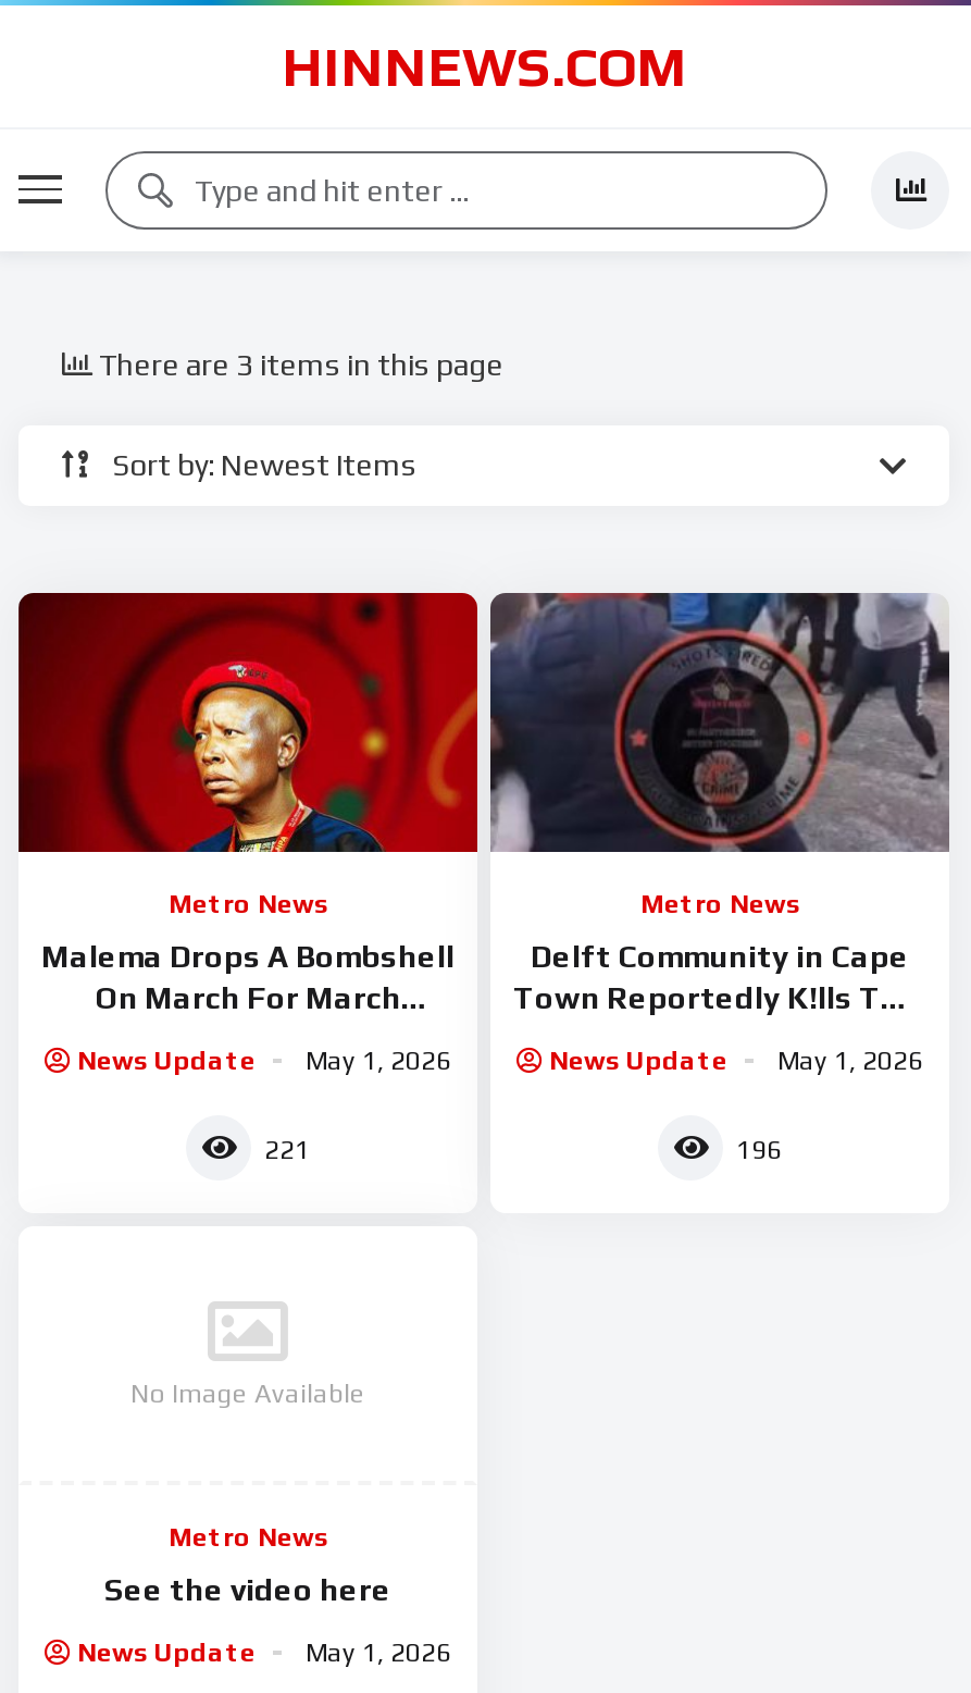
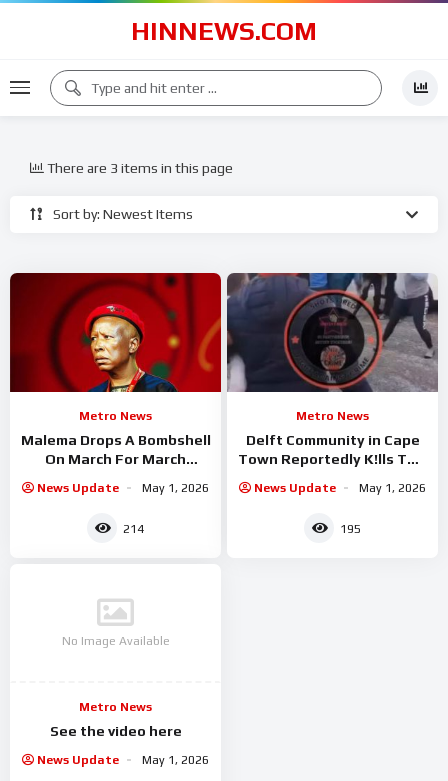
[264,1135,310,1166] 221 -> [123,522,144,536] 214
[736,1135,782,1166] 196 -> [340,522,361,536] 195

